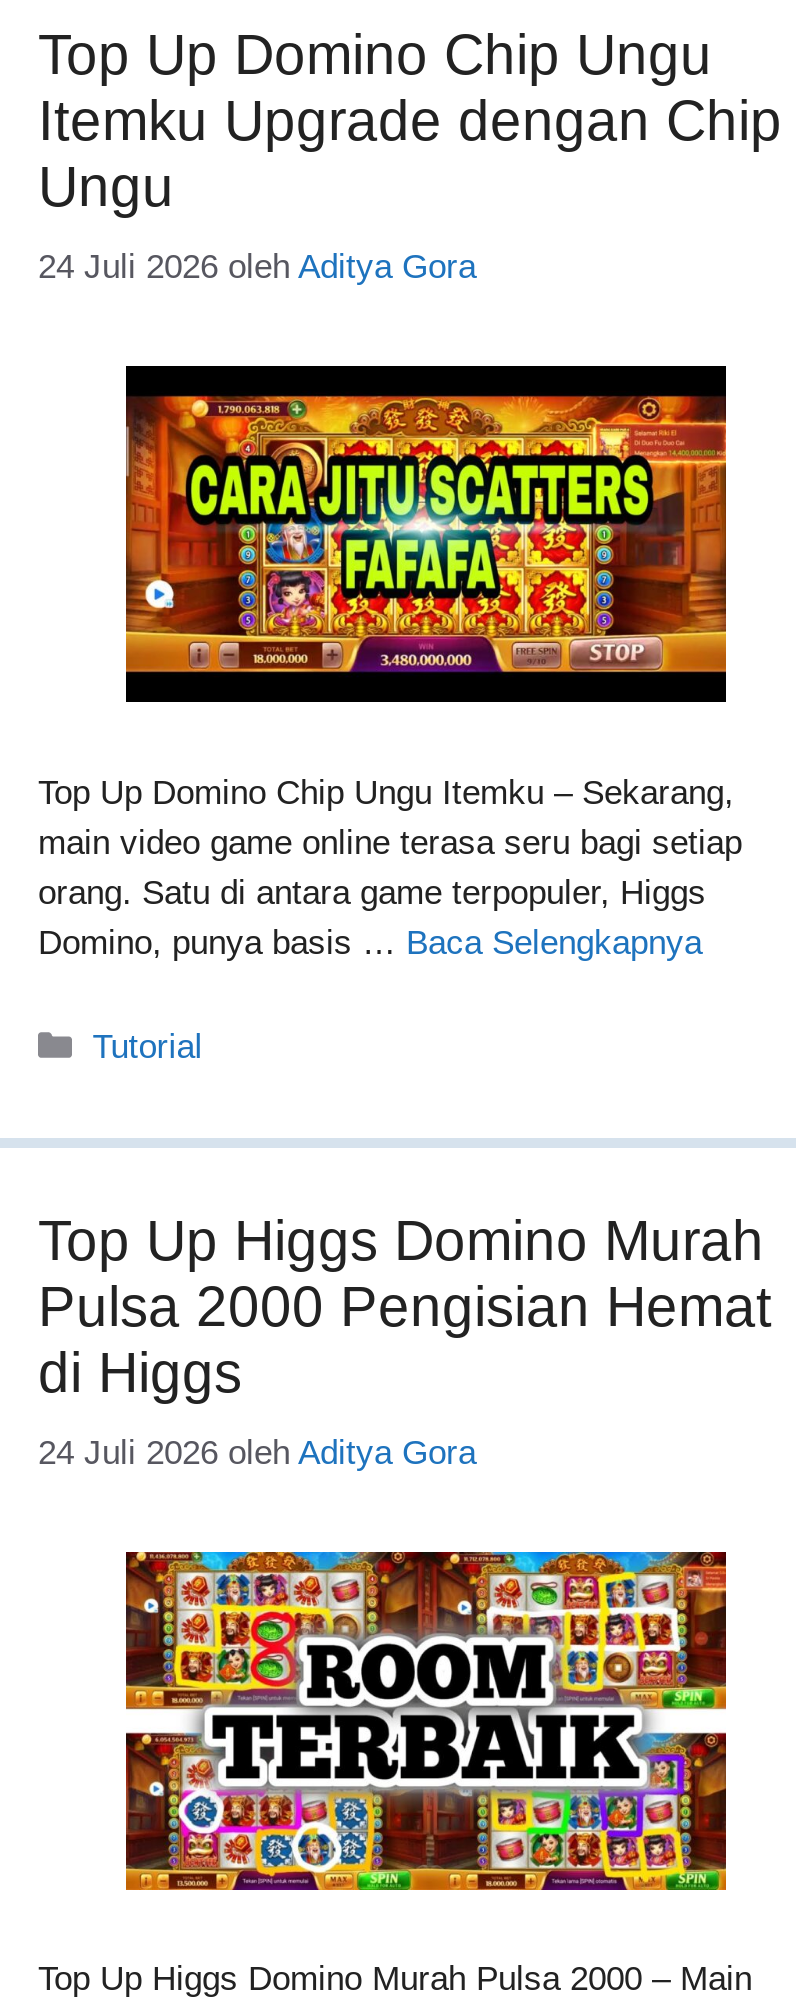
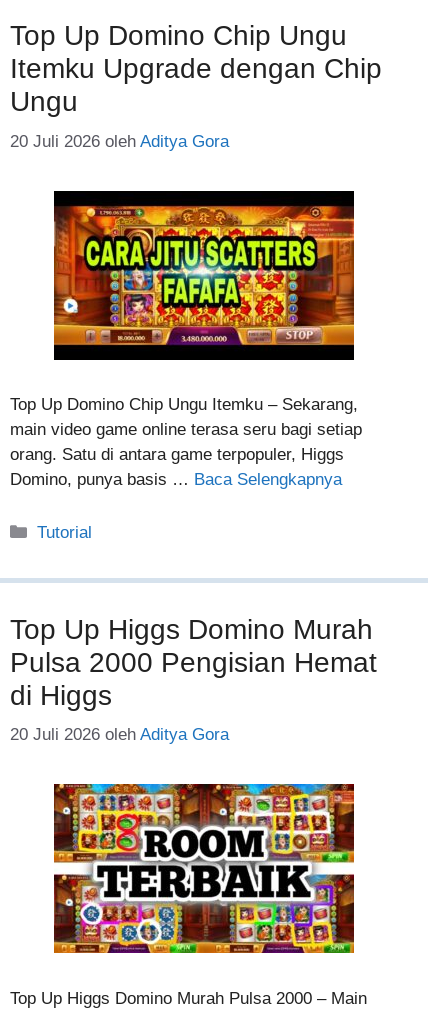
[38,247,476,285] 24 Juli 2026 oleh Aditya Gora -> [10,131,229,150] 20 Juli 2026 oleh Aditya Gora
[38,1434,476,1472] 24 Juli 2026 oleh Aditya Gora -> [10,725,229,744] 20 Juli 2026 oleh Aditya Gora

